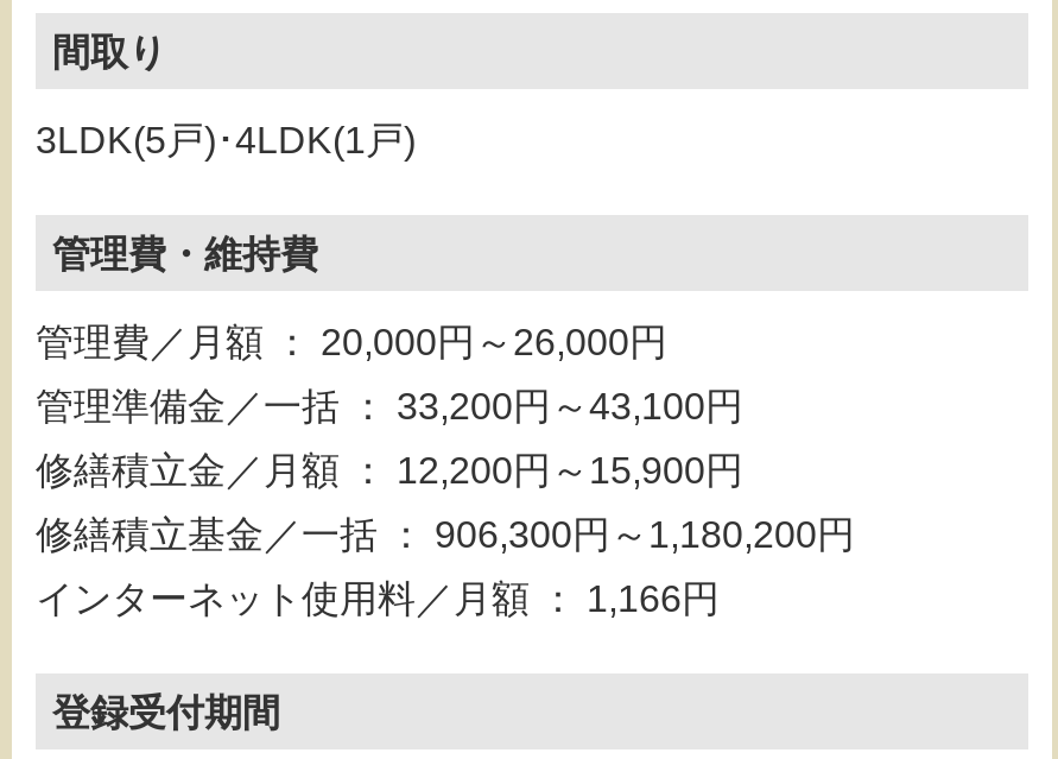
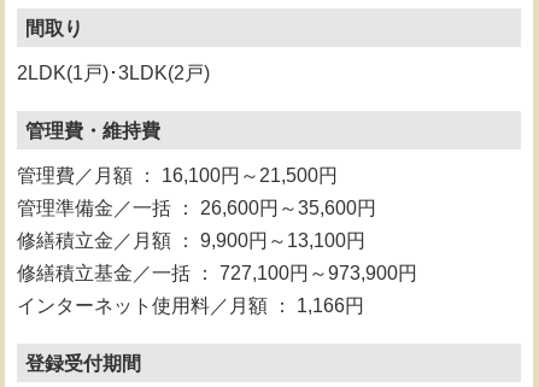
[36,118,416,160] 3LDK(5戸)･4LDK(1戸) -> [17,61,210,83] 2LDK(1戸)･3LDK(2戸)
[36,320,667,362] 管理費／月額 ： 20,000円～26,000円 -> [17,164,338,186] 管理費／月額 ： 16,100円～21,500円
[36,384,743,426] 管理準備金／一括 ： 33,200円～43,100円 -> [17,197,376,218] 管理準備金／一括 ： 26,600円～35,600円
[36,448,743,491] 修繕積立金／月額 ： 12,200円～15,900円 -> [17,229,365,251] 修繕積立金／月額 ： 9,900円～13,100円
[36,512,855,555] 修繕積立基金／一括 ： 906,300円～1,180,200円 -> [17,262,417,283] 修繕積立基金／一括 ： 727,100円～973,900円

